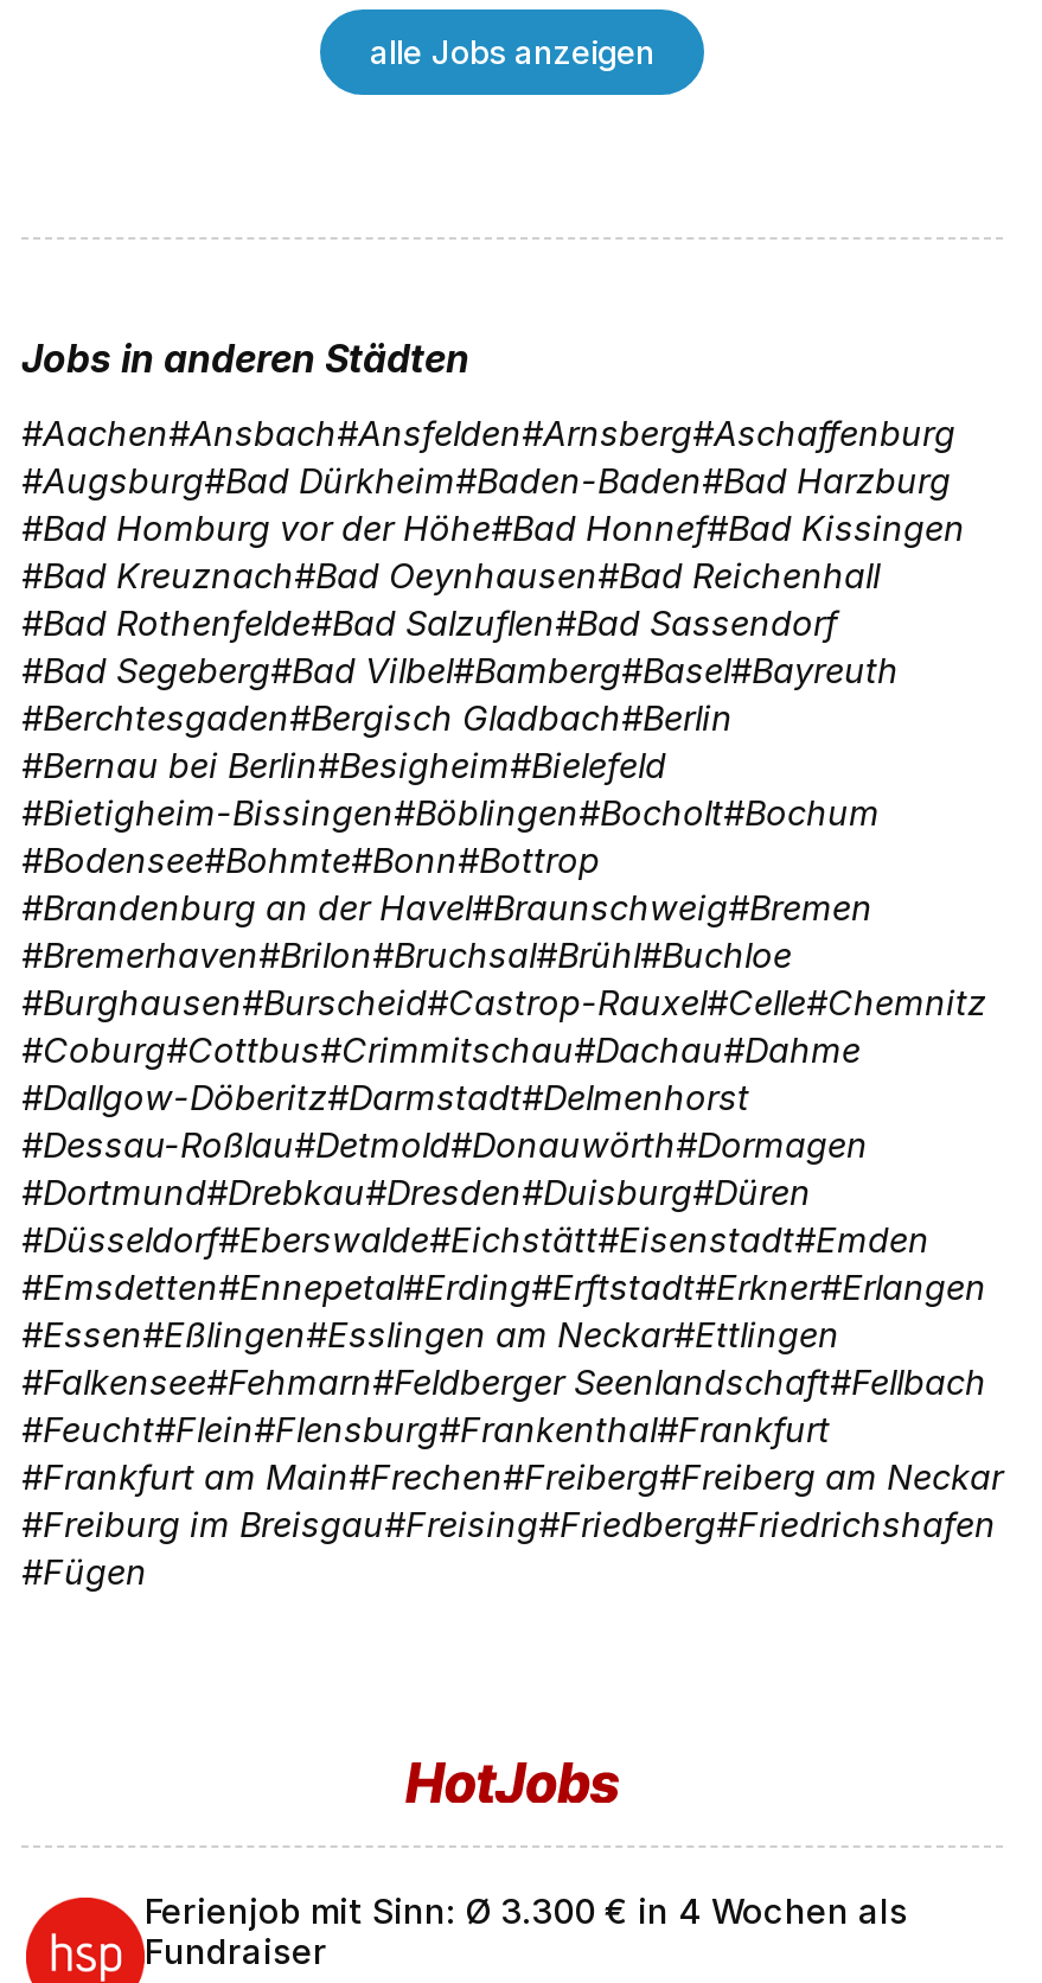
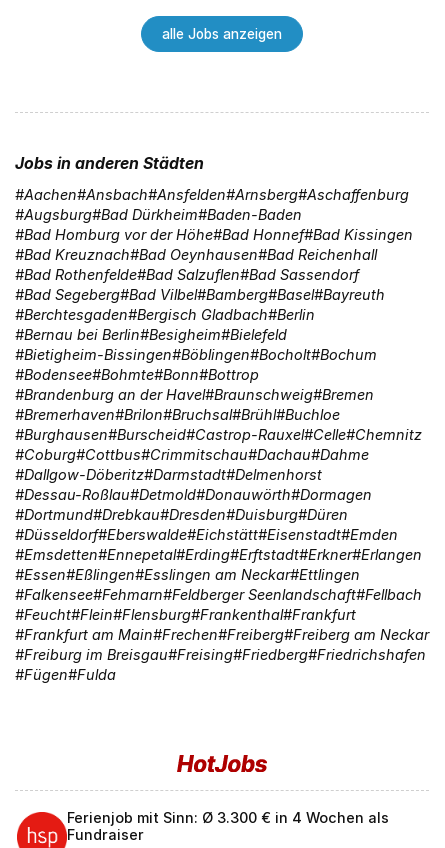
[43,460,951,500] Augsburg Bad Dürkheim Baden-Baden Bad Harzburg -> [24,206,302,223] Augsburg Bad Dürkheim Baden-Baden
[43,1551,147,1592] Fügen -> [24,666,116,683] Fügen Fulda

